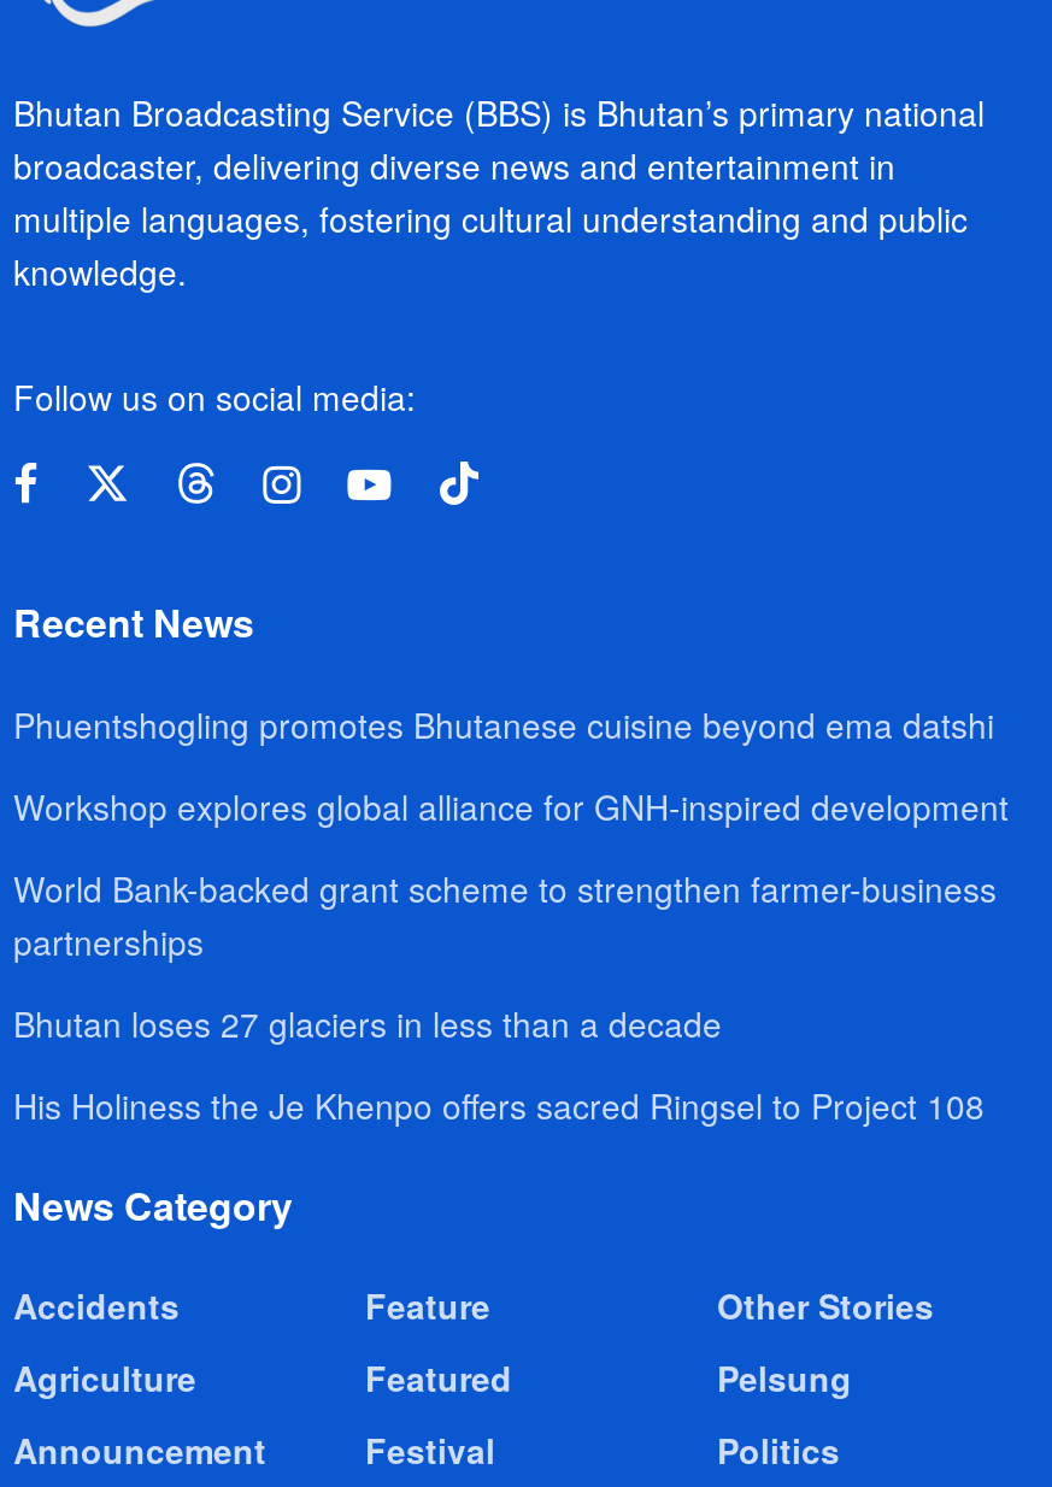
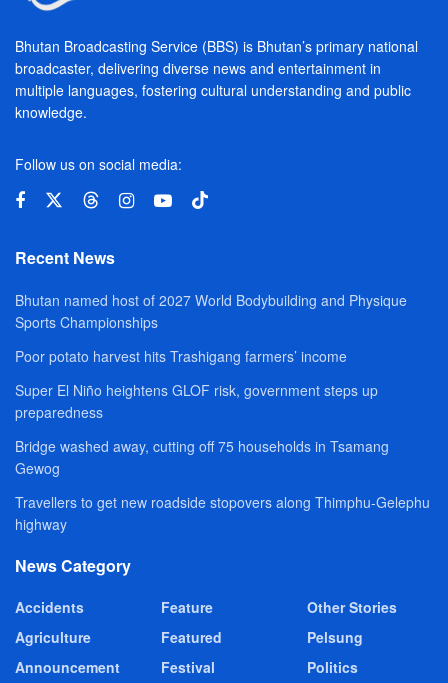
[13,699,994,748] Phuentshogling promotes Bhutanese cuisine beyond ema datshi -> [15,290,407,332] Bhutan named host of 2027 World Bodybuilding and Physique | Sports Championships
[13,781,1009,830] Workshop explores global alliance for GNH-inspired development -> [15,346,347,366] Poor potato harvest hits Trashigang farmers’ income
[13,863,997,965] World Bank-backed grant scheme to strengthen farmer-business | partnerships -> [15,380,378,422] Super El Niño heightens GLOF risk, government steps up | preparedness
[13,998,722,1046] Bhutan loses 27 glaciers in less than a decade -> [15,436,389,478] Bridge washed away, cutting off 75 households in Tsamang | Gewog
[13,1080,985,1128] His Holiness the Je Khenpo offers sacred Ringsel to Project 108 -> [15,492,430,534] Travellers to get new roadside stopovers along Thimphu-Gelephu | highway

